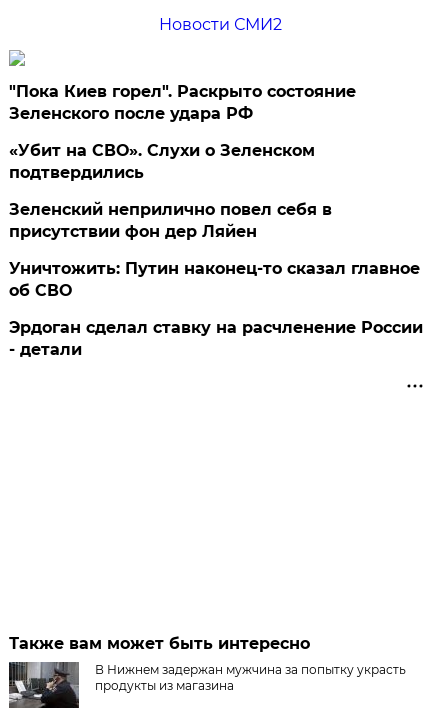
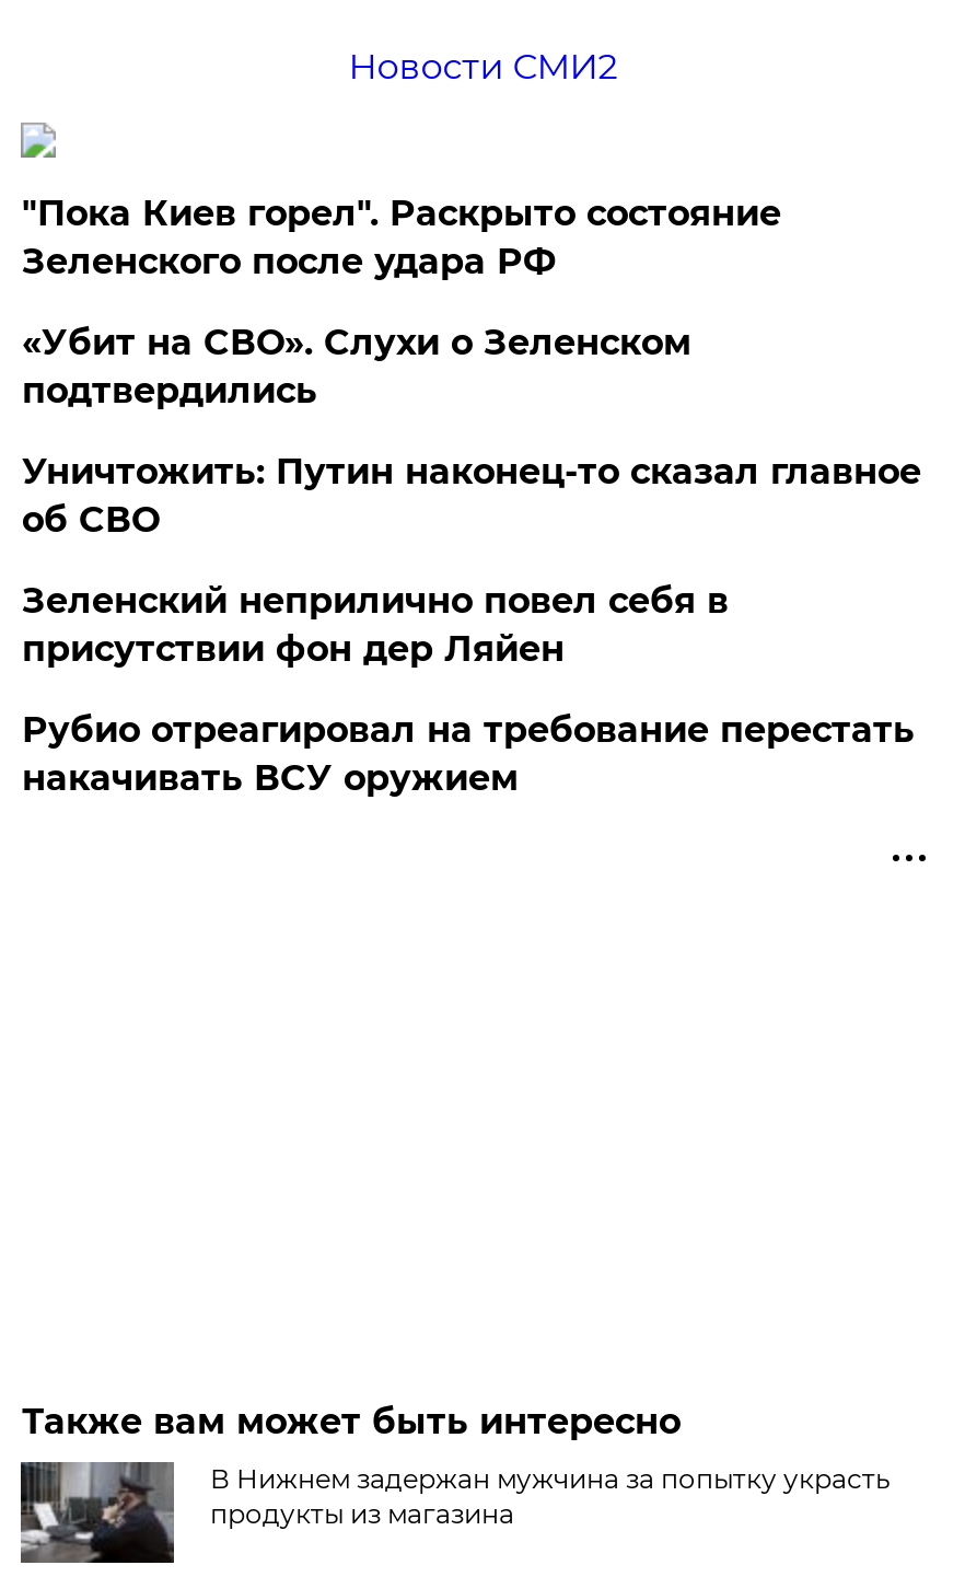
moved [9,200,332,241] -> [22,580,728,670]: Зеленский неприлично повел cебя в | присутствии фон дер Ляйен
moved [9,259,420,300] -> [22,451,921,540]: Уничтожить: Путин наконец-то сказал главное | об СВО
[9,318,423,359] Эрдоган сделал ставку на расчленение России | - детали -> [22,709,914,799] Рубио отреагировал на требование перестать | накачивать ВСУ оружием

